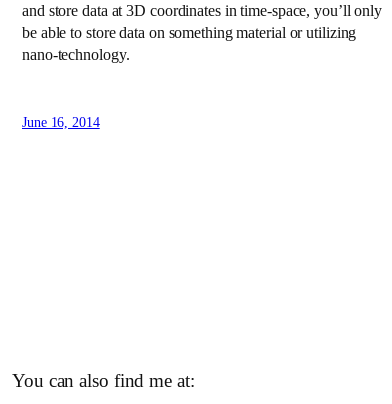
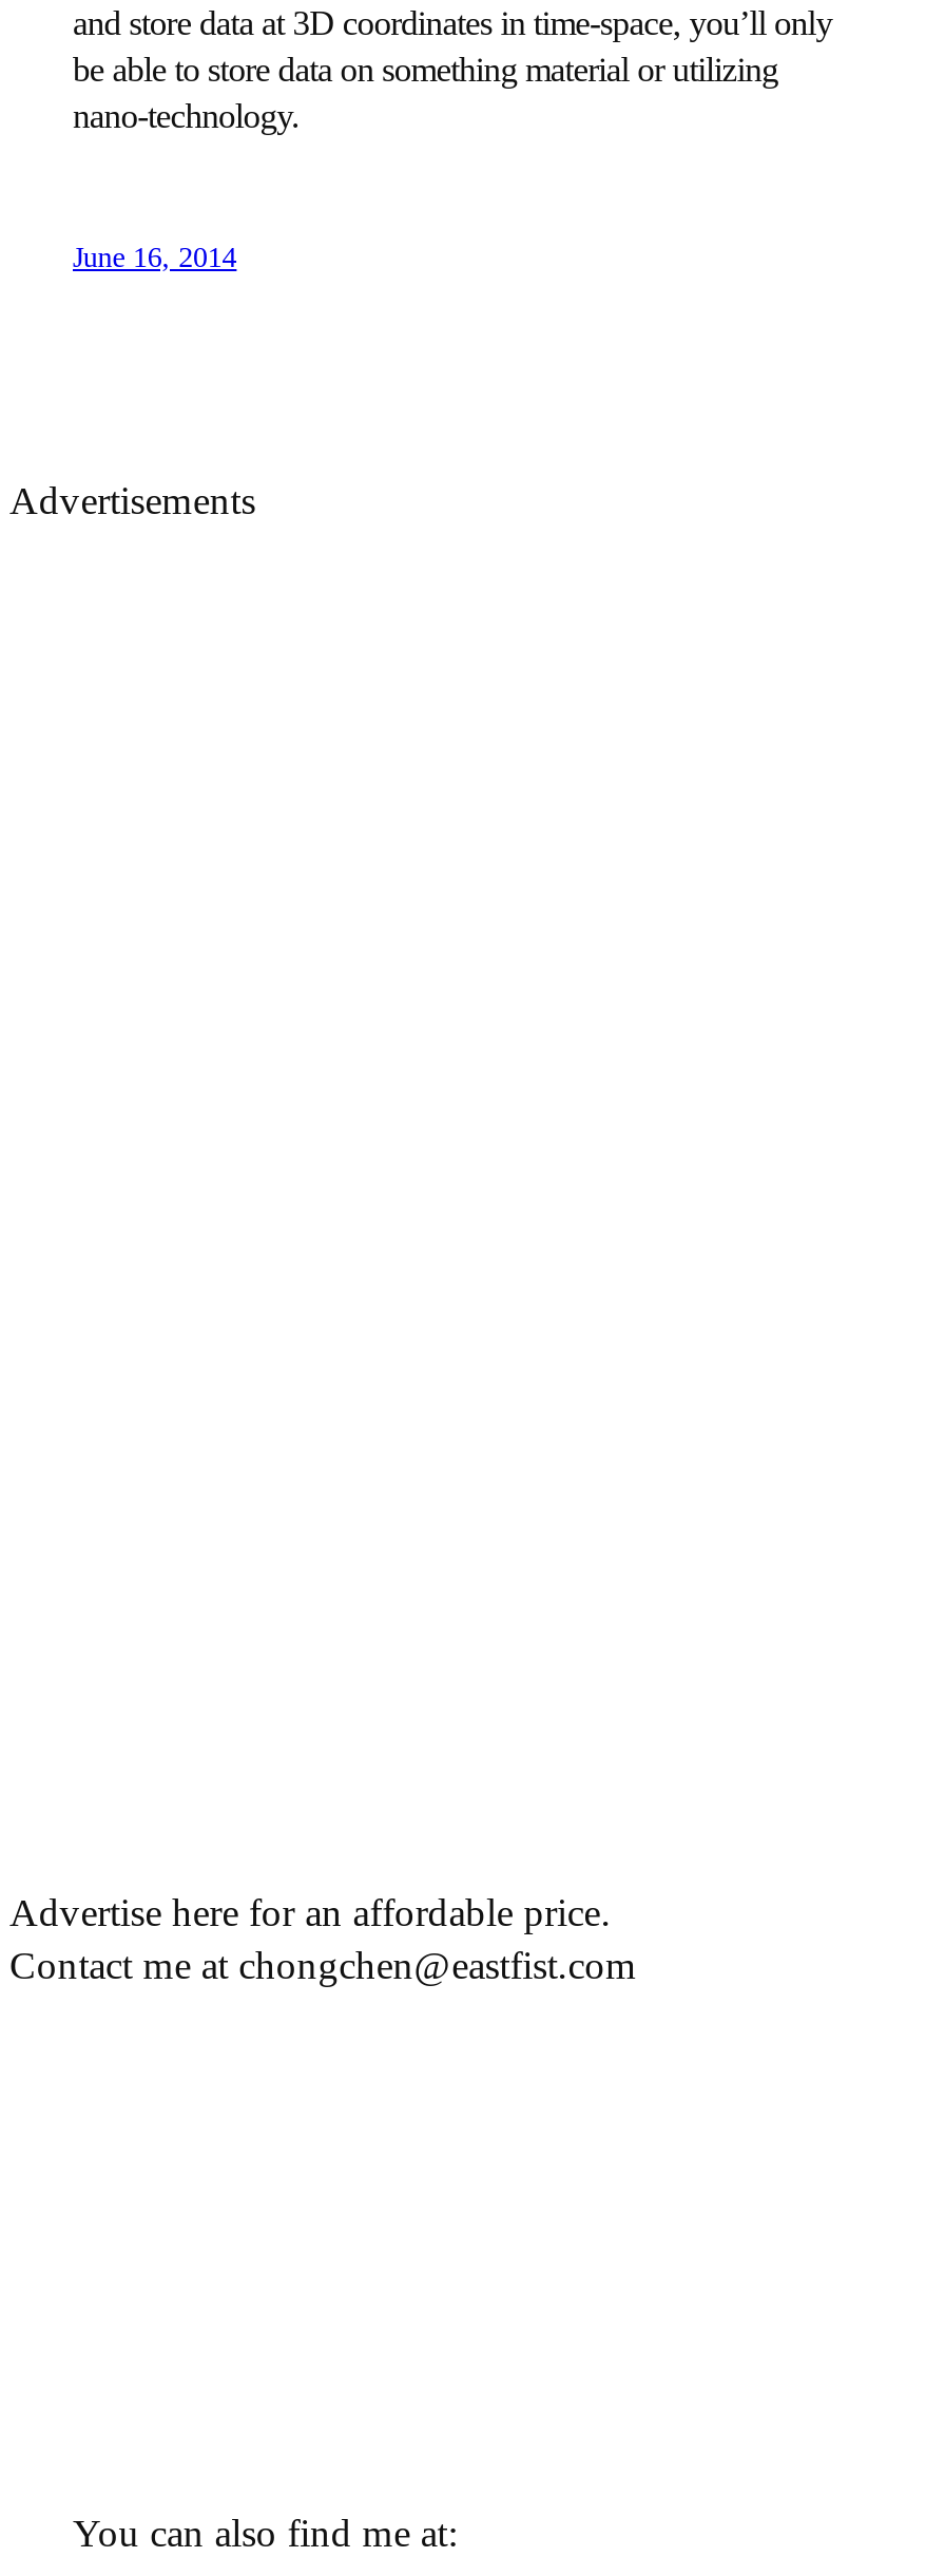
none -> [9,481,255,523] Advertisements
none -> [9,1893,637,1988] Advertise here for an affordable price. | Contact me at chongchen@eastfist.com

